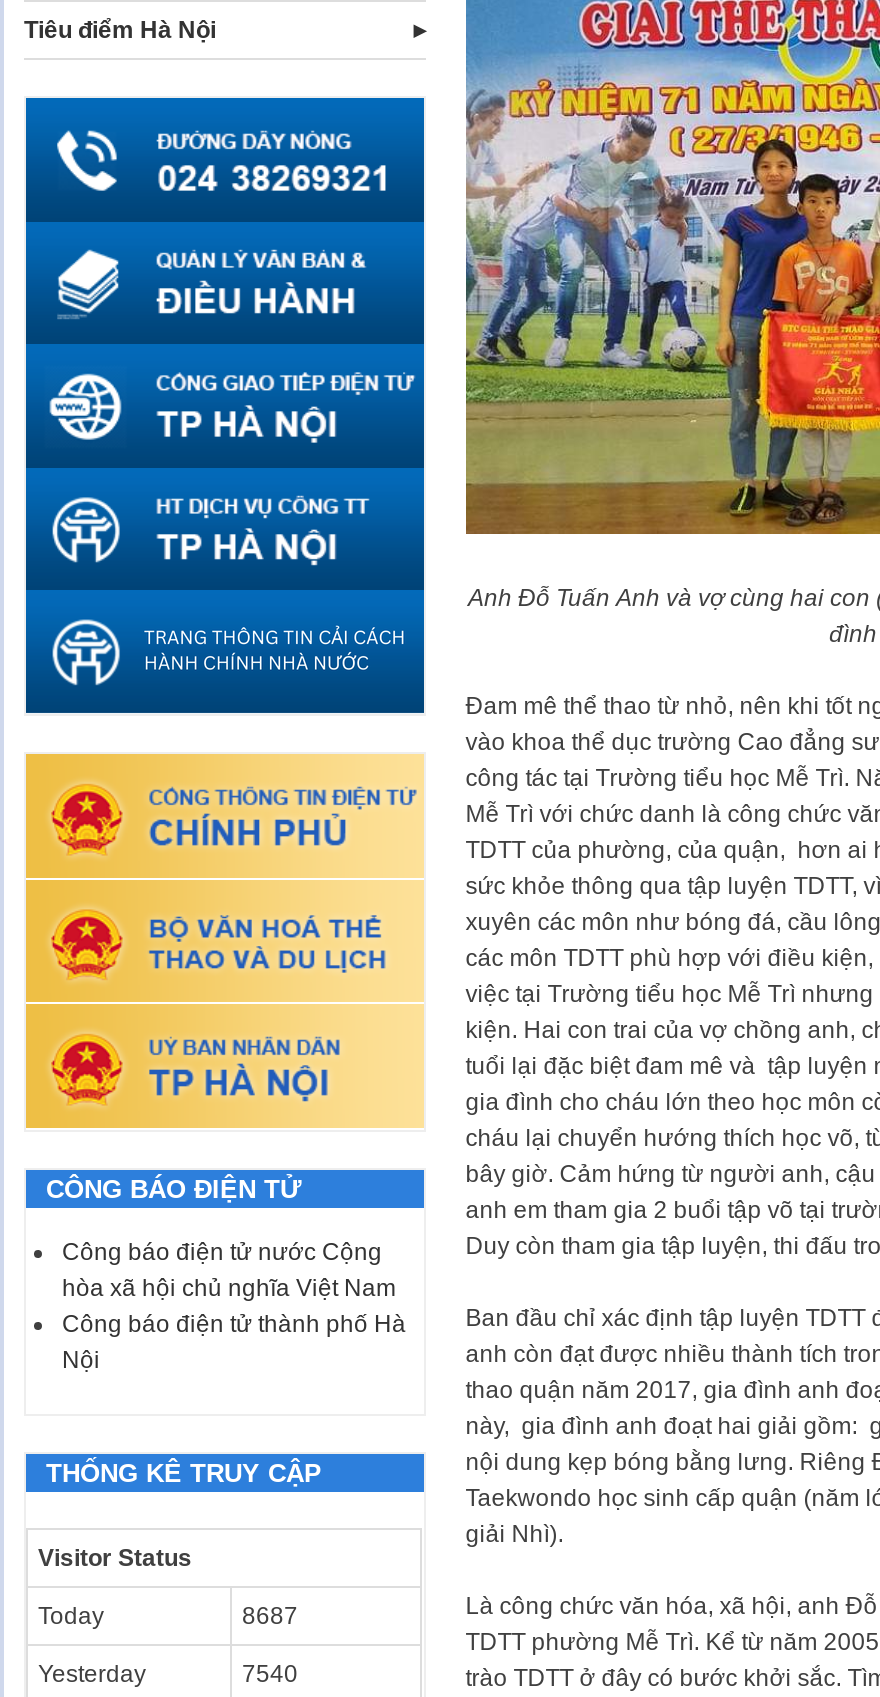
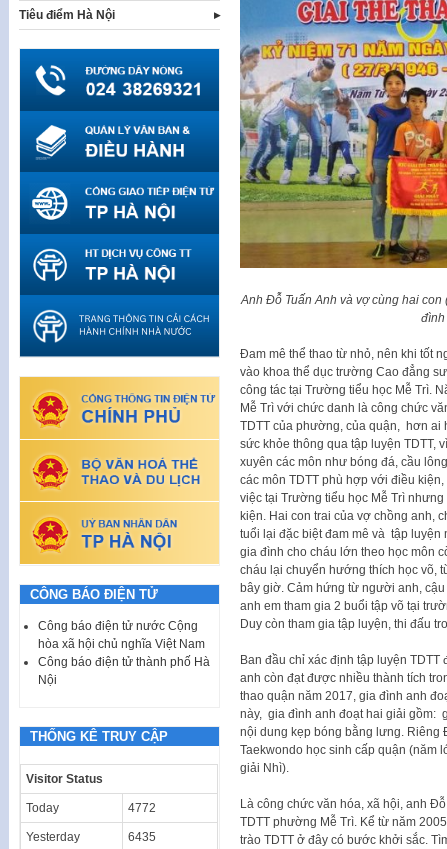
[242,1602,298,1630] 8687 -> [128,801,156,815] 4772
[242,1660,298,1688] 7540 -> [128,830,156,844] 6435

